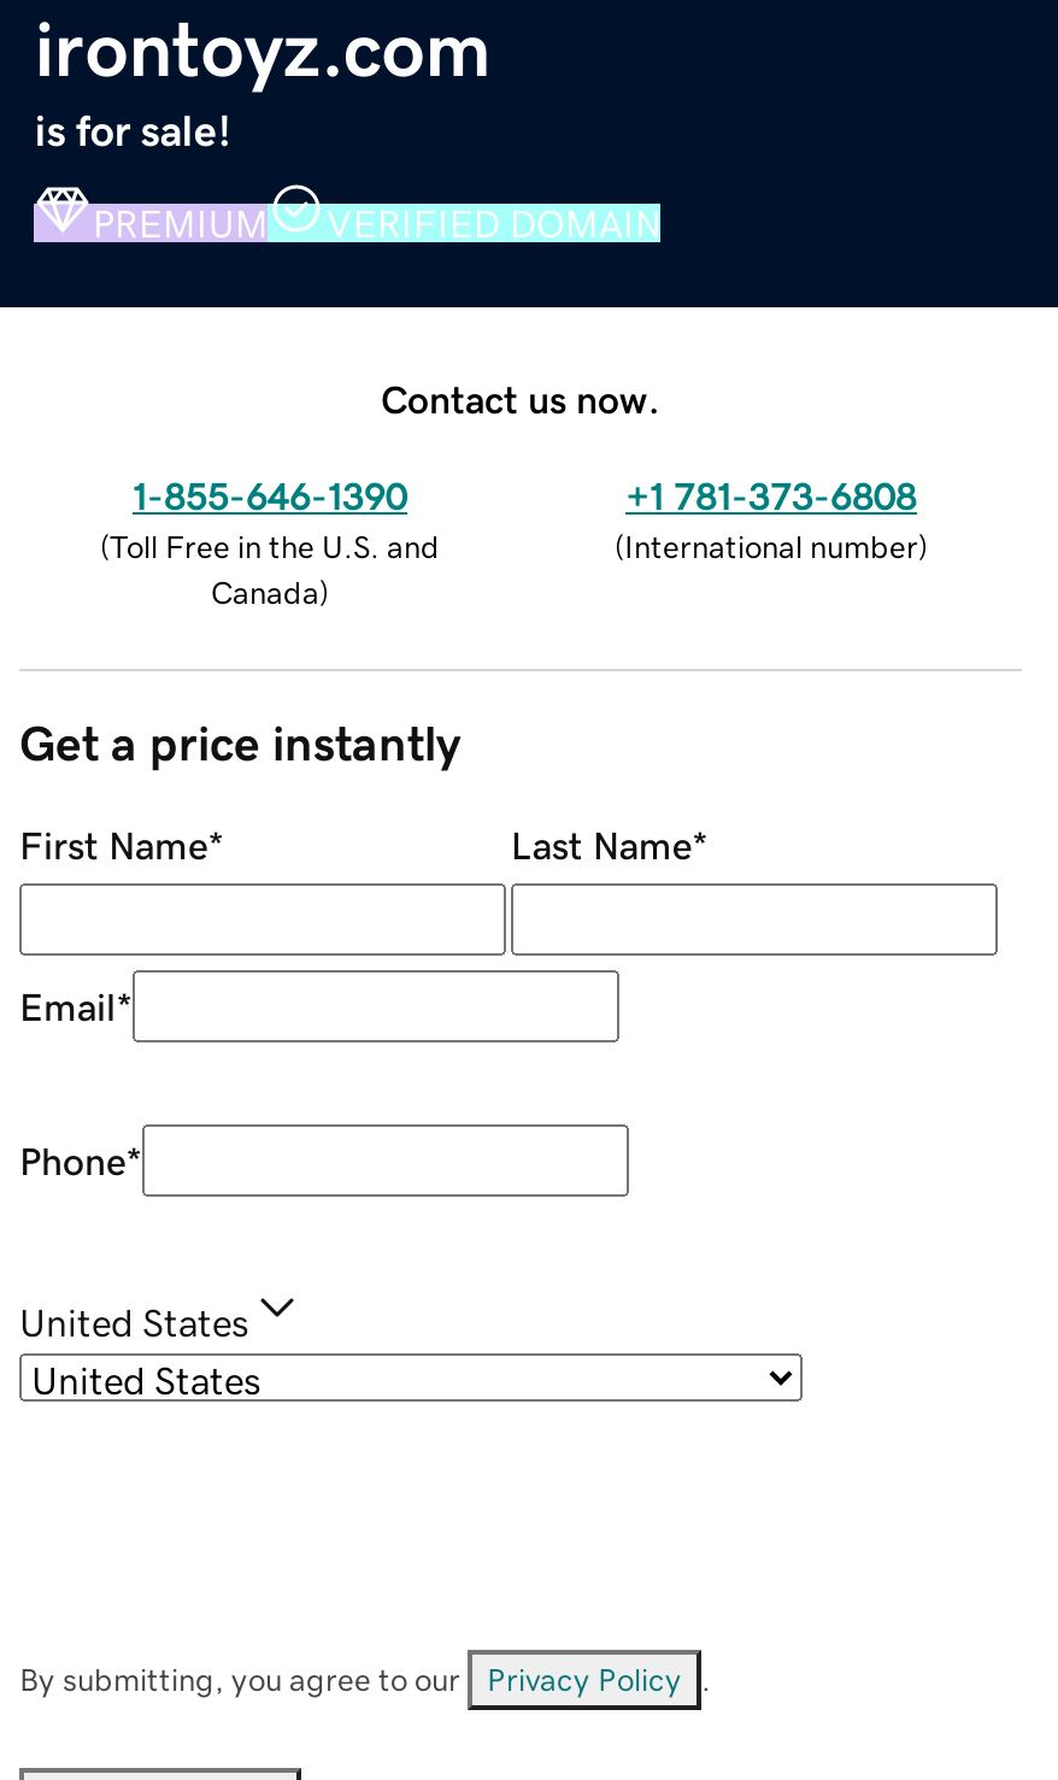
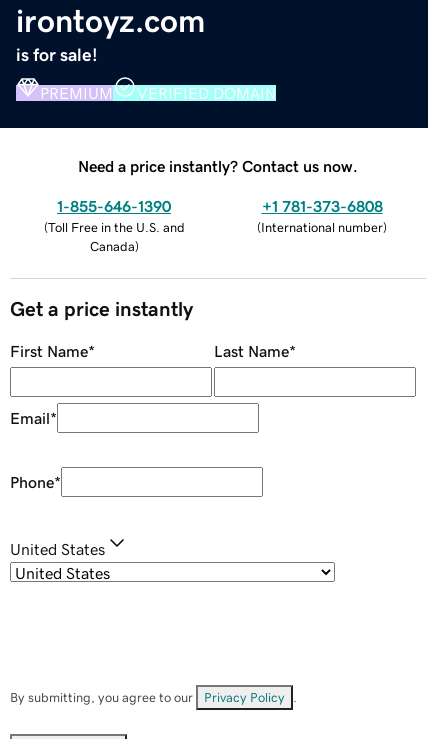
[381,379,660,417] Contact us now. -> [78,158,358,174] Need a price instantly? Contact us now.

